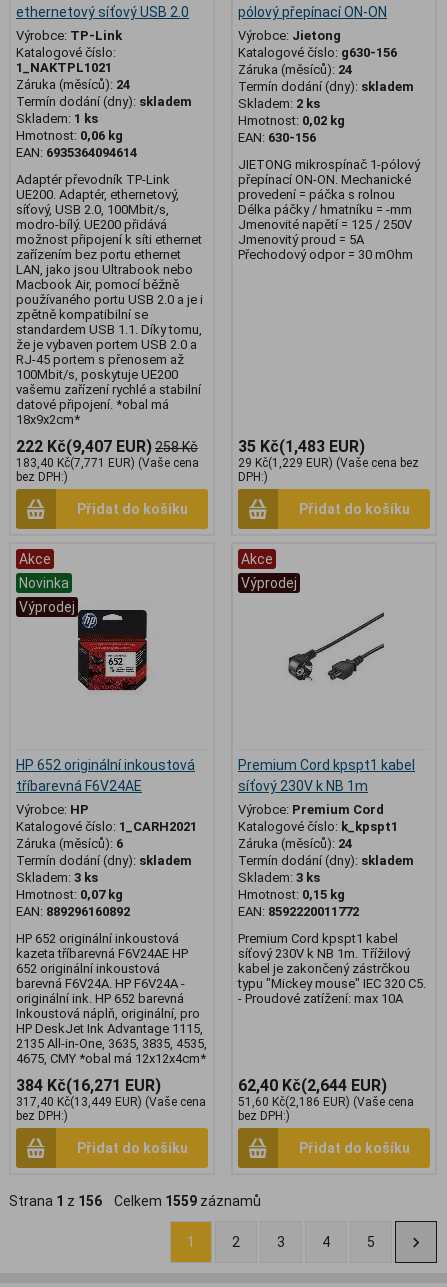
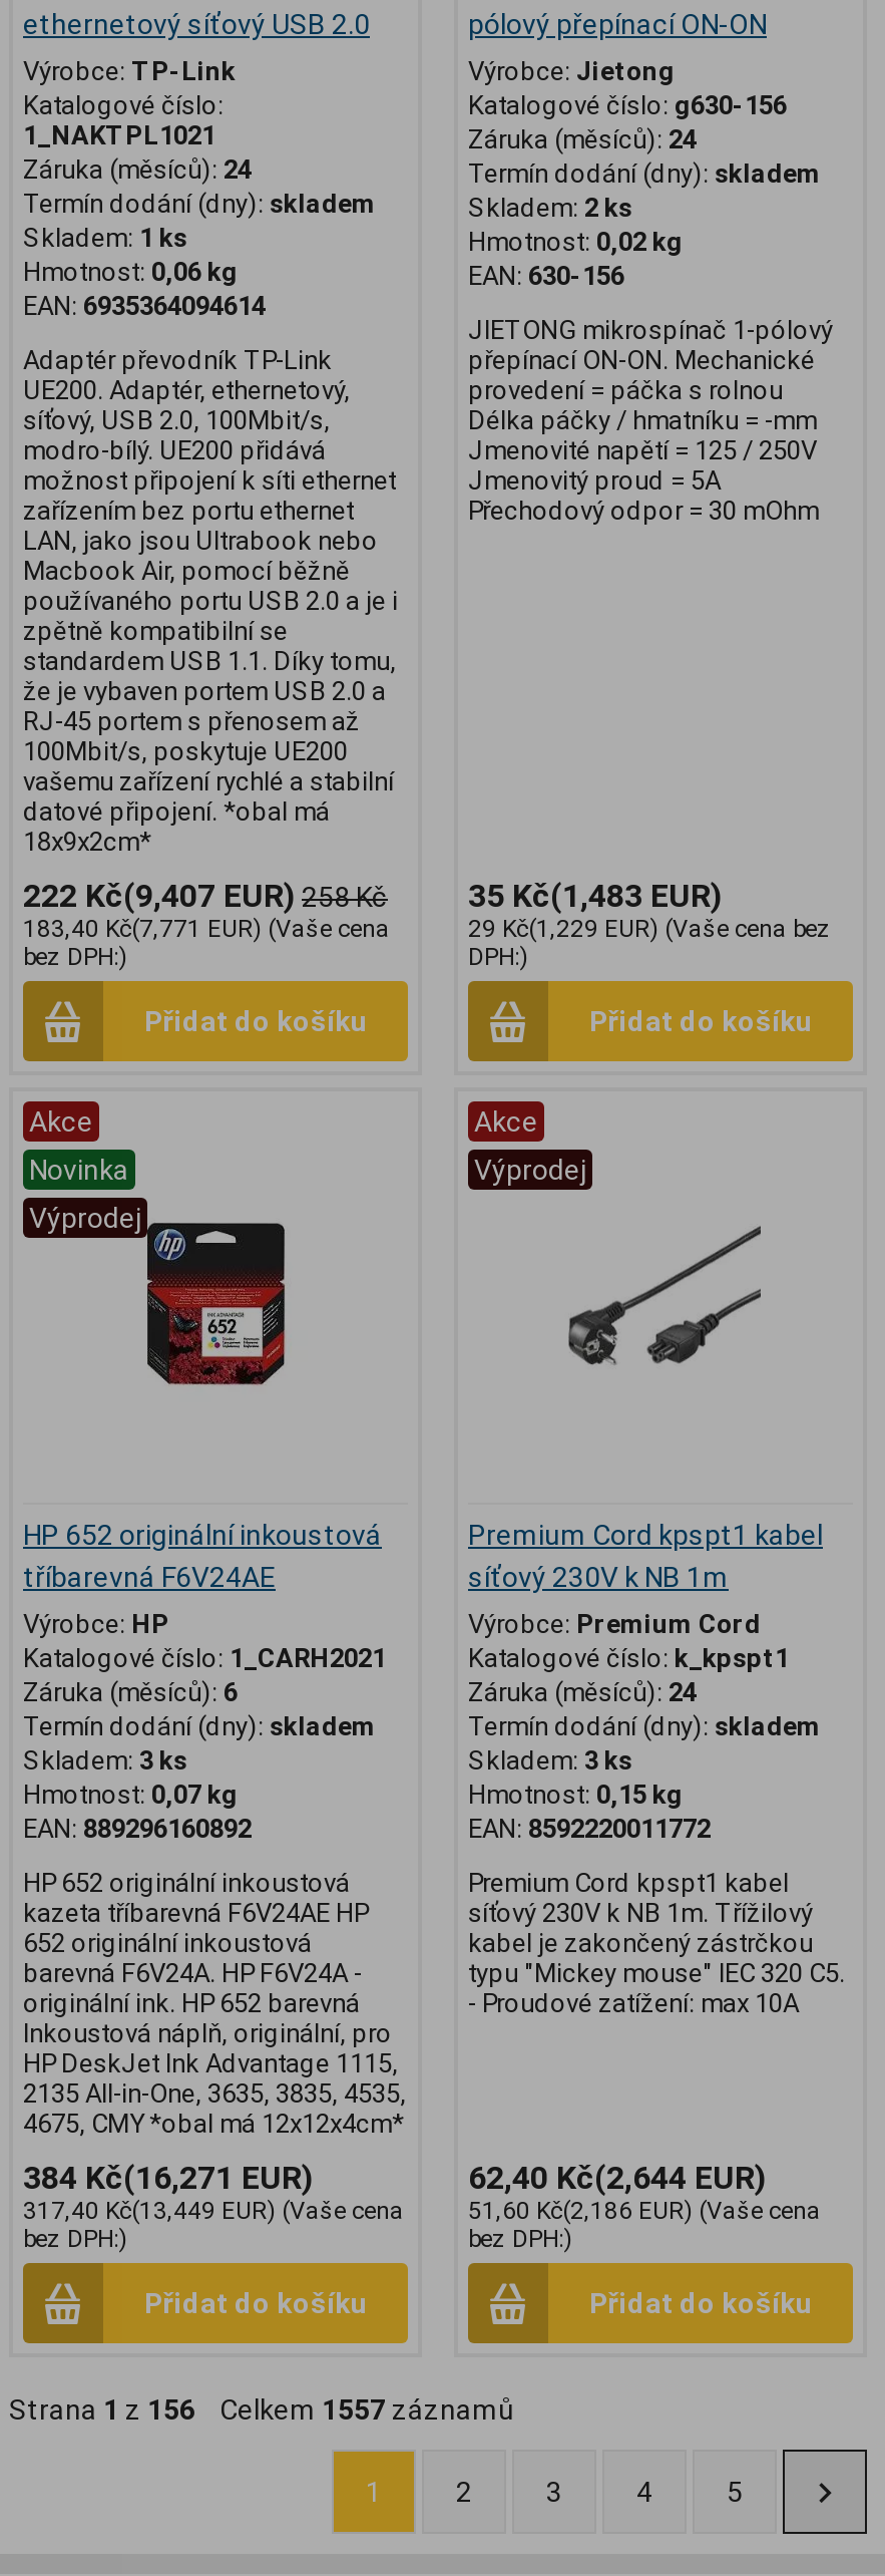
[9,1193,261,1209] Strana 1 z 156 Celkem 1559 záznamů -> [9,2393,514,2425] Strana 1 z 156 Celkem 1557 záznamů

